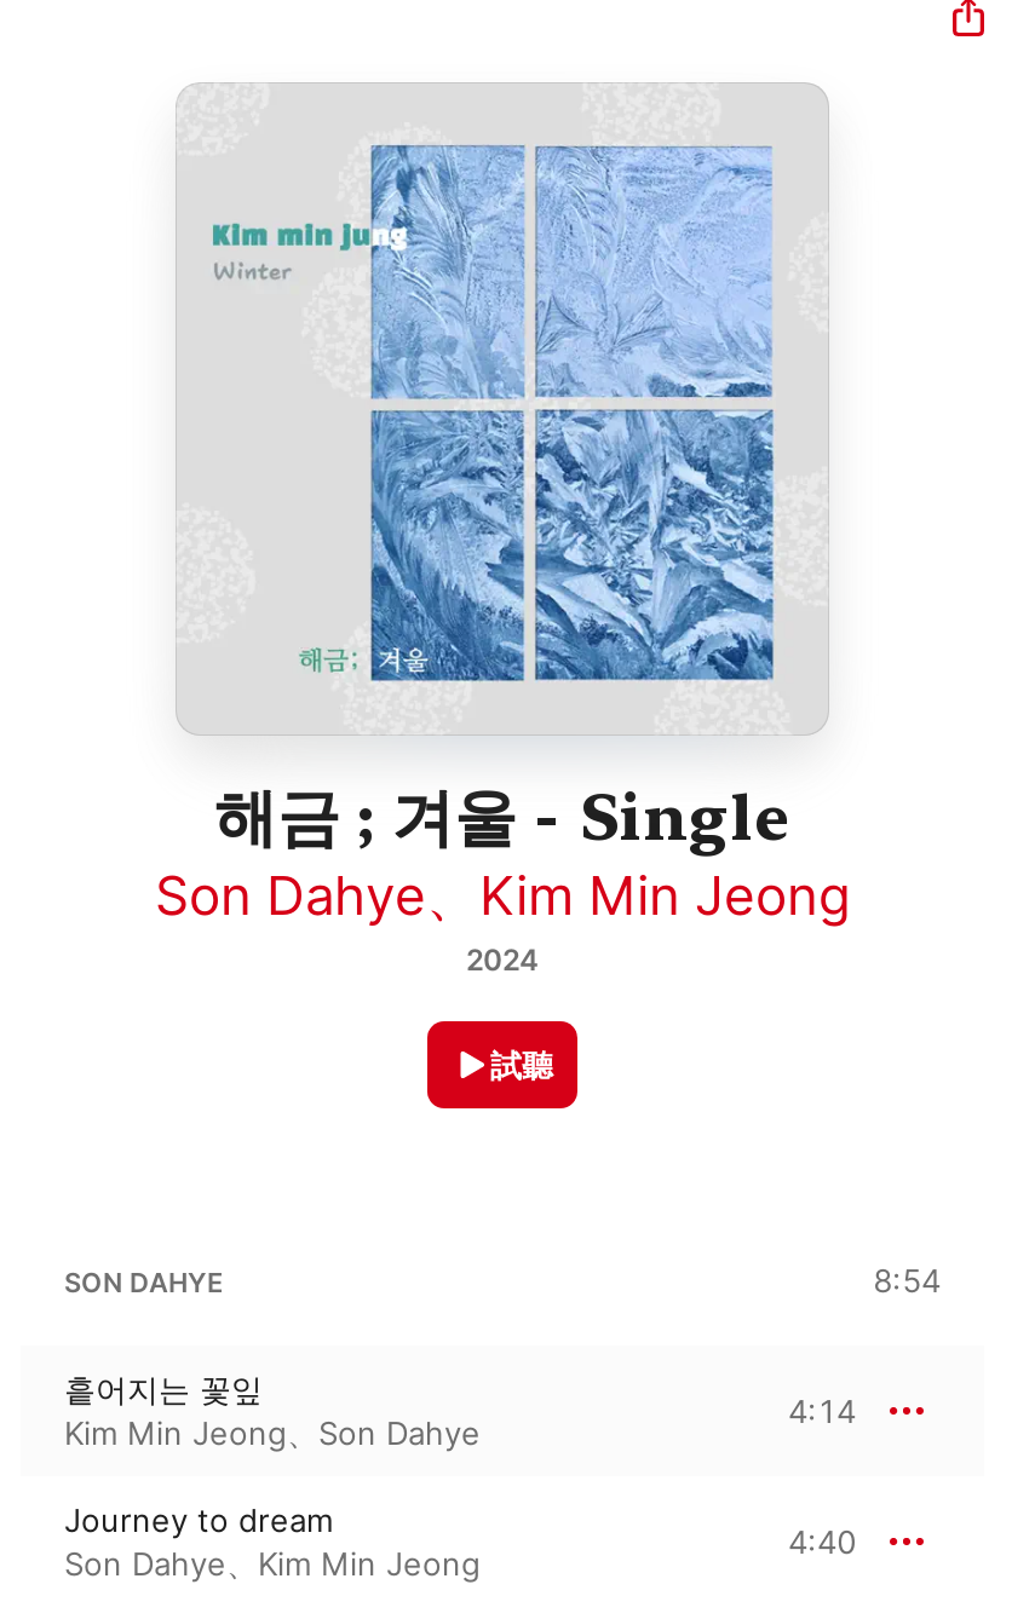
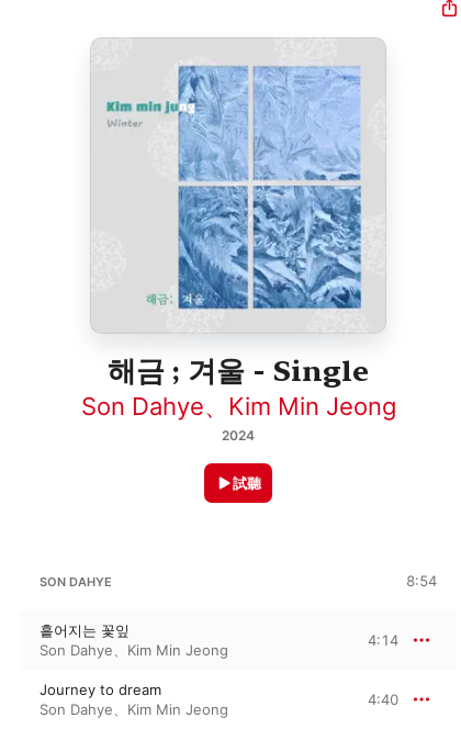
[64,1414,481,1453] Kim Min Jeong、Son Dahye -> [40,642,228,659] Son Dahye、Kim Min Jeong

